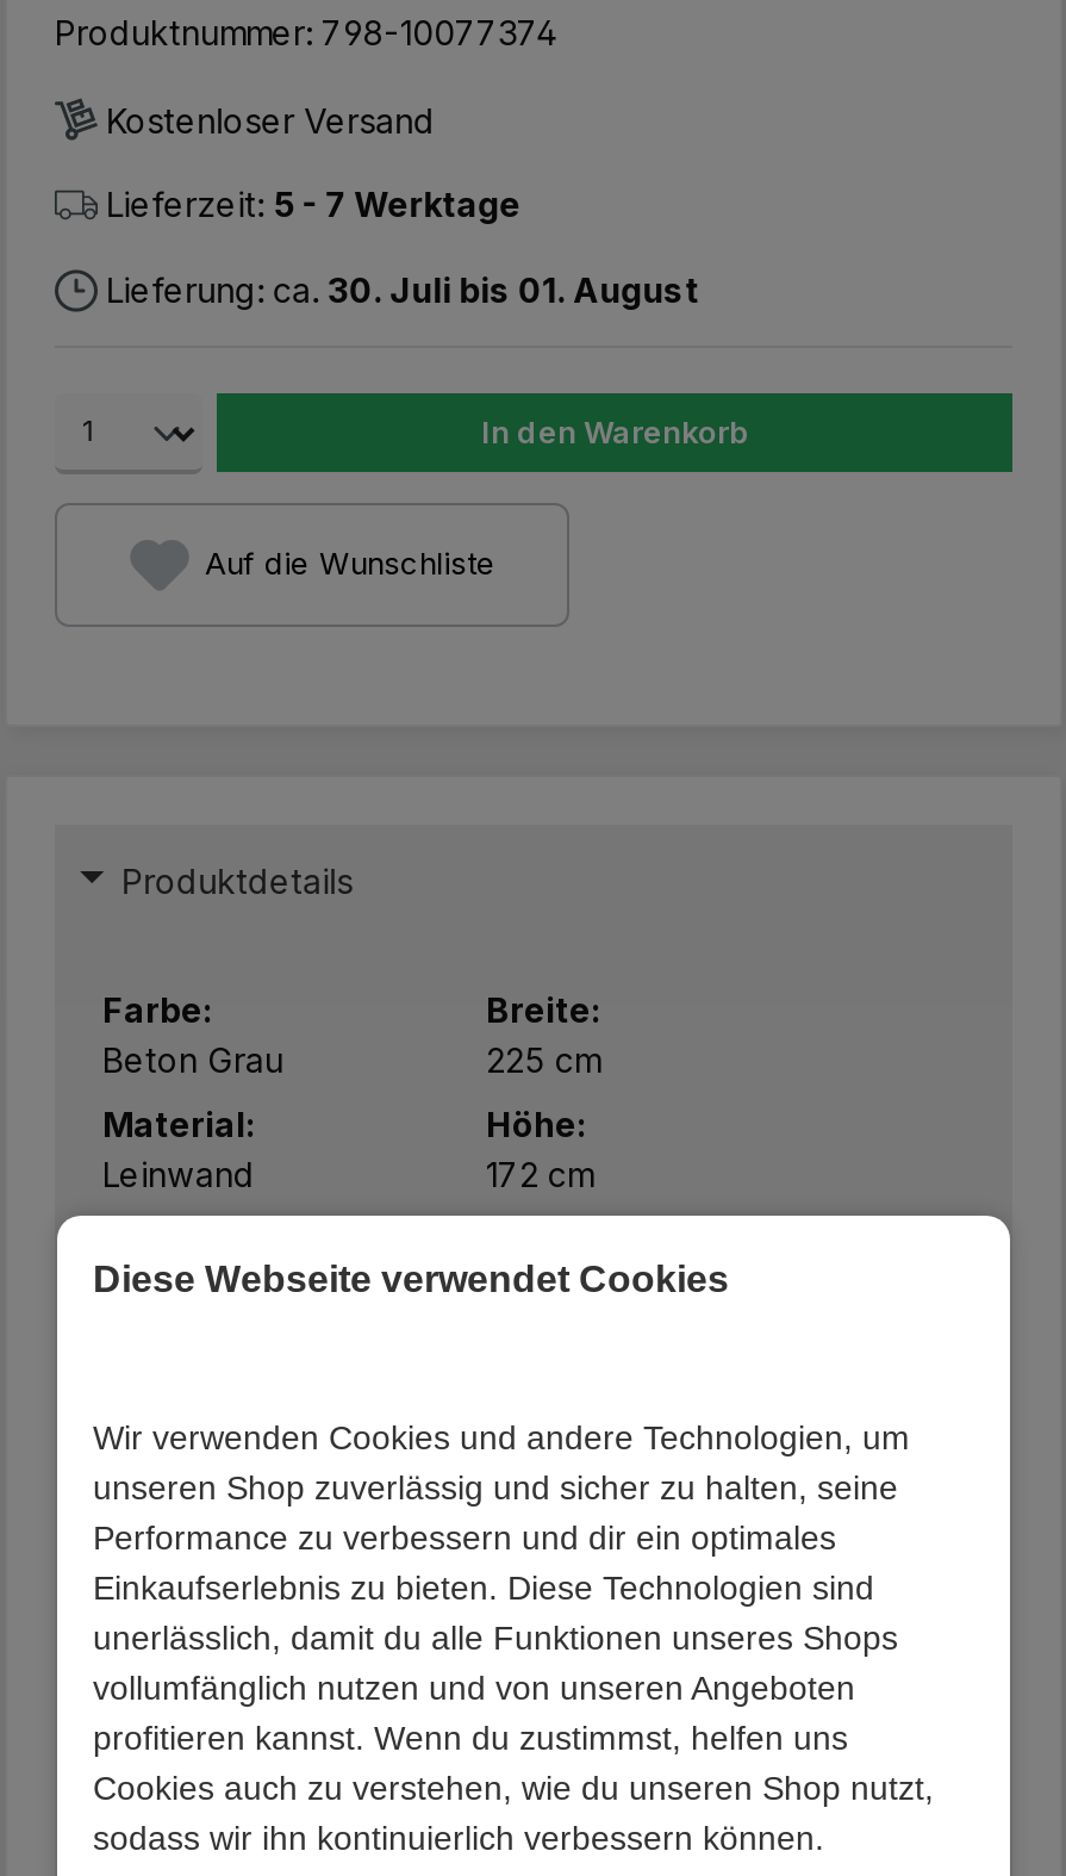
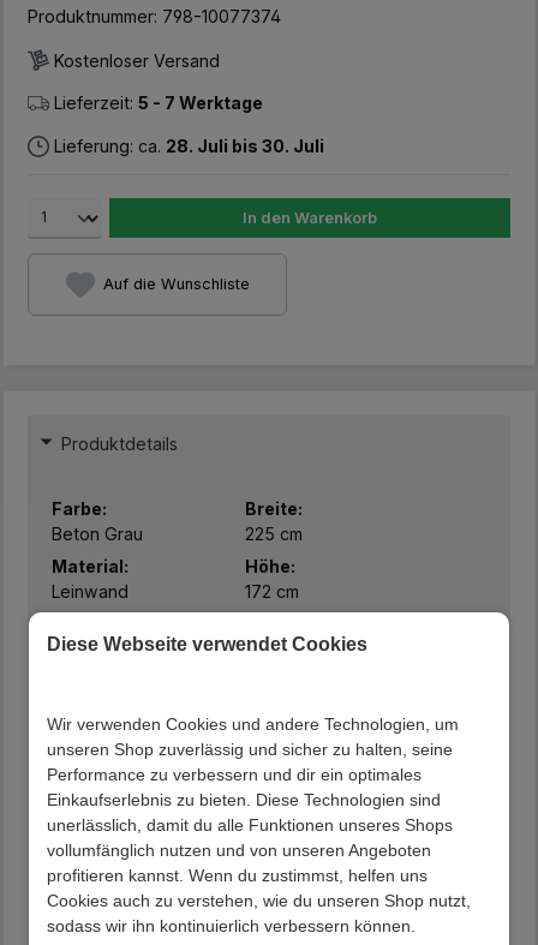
[97,270,699,310] Lieferung: ca. 30. Juli bis 01. August -> [49,136,324,156] Lieferung: ca. 28. Juli bis 30. Juli

